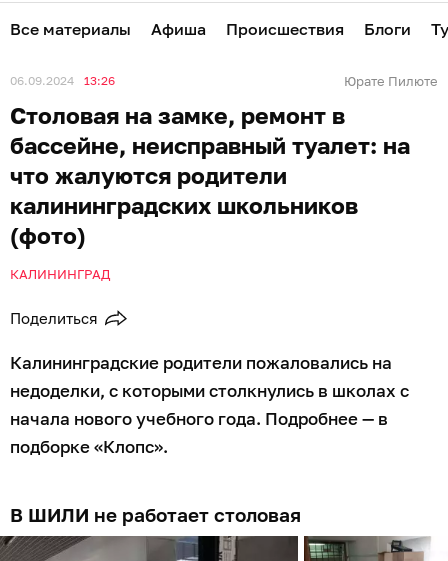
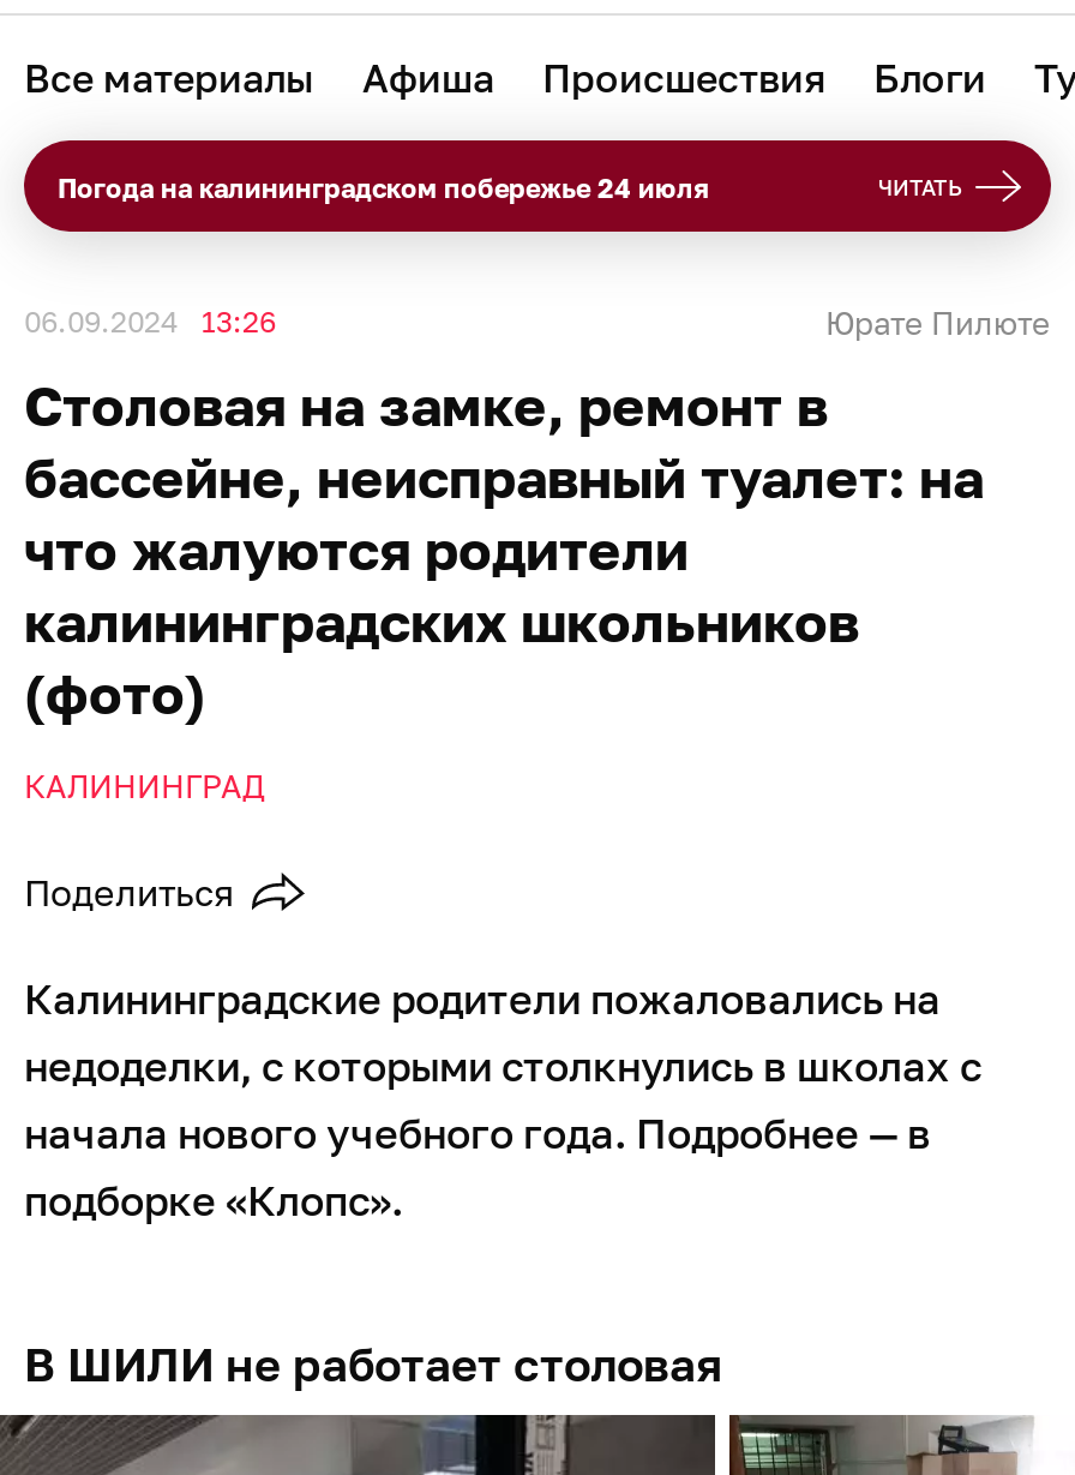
none -> [58,170,962,202] Погода на калининградском побережье 24 июля | ЧИТАТЬ

